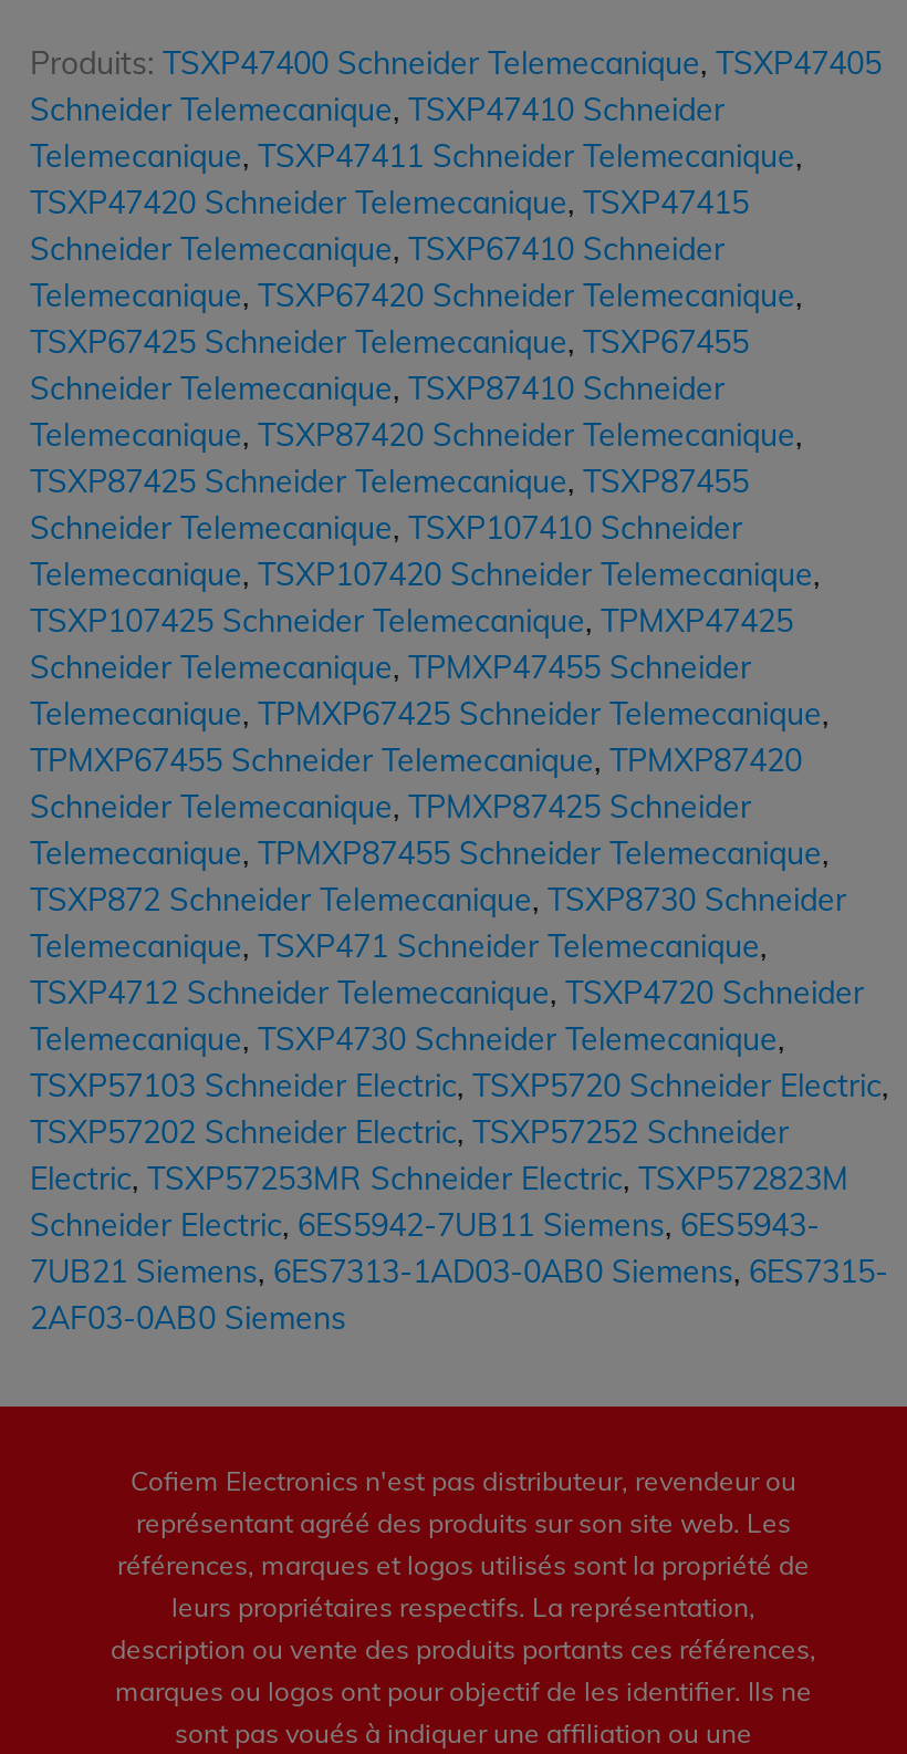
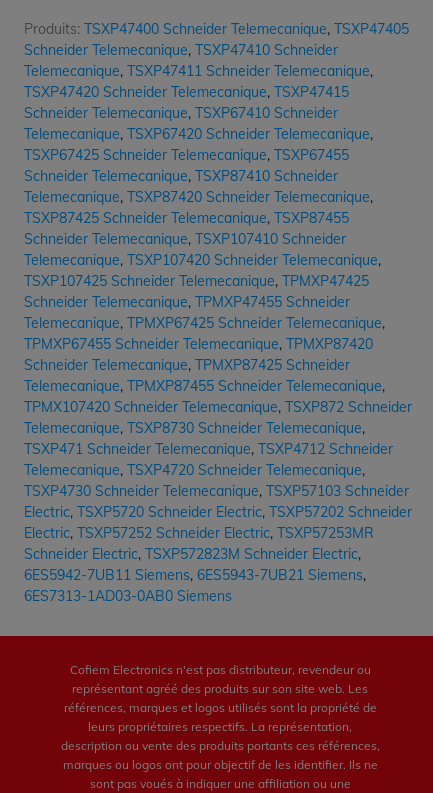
[30,880,888,1338] TSXP872 Schneider Telemecanique, TSXP8730 Schneider | Telemecanique, TSXP471 Schneider Telemecanique, | TSXP4712 Schneider Telemecanique, TSXP4720 Schneider | Telemecanique, TSXP4730 Schneider Telemecanique, | TSXP57103 Schneider Electric, TSXP5720 Schneider Electric, | TSXP57202 Schneider Electric, TSXP57252 Schneider | Electric, TSXP57253MR Schneider Electric, TSXP572823M | Schneider Electric, 6ES5942-7UB11 Siemens, 6ES5943- | 7UB21 Siemens, 6ES7313-1AD03-0AB0 Siemens, 6ES7315- | 2AF03-0AB0 Siemens -> [24,398,412,605] TPMX107420 Schneider Telemecanique, TSXP872 Schneider | Telemecanique, TSXP8730 Schneider Telemecanique, | TSXP471 Schneider Telemecanique, TSXP4712 Schneider | Telemecanique, TSXP4720 Schneider Telemecanique, | TSXP4730 Schneider Telemecanique, TSXP57103 Schneider | Electric, TSXP5720 Schneider Electric, TSXP57202 Schneider | Electric, TSXP57252 Schneider Electric, TSXP57253MR | Schneider Electric, TSXP572823M Schneider Electric, | 6ES5942-7UB11 Siemens, 6ES5943-7UB21 Siemens, | 6ES7313-1AD03-0AB0 Siemens

